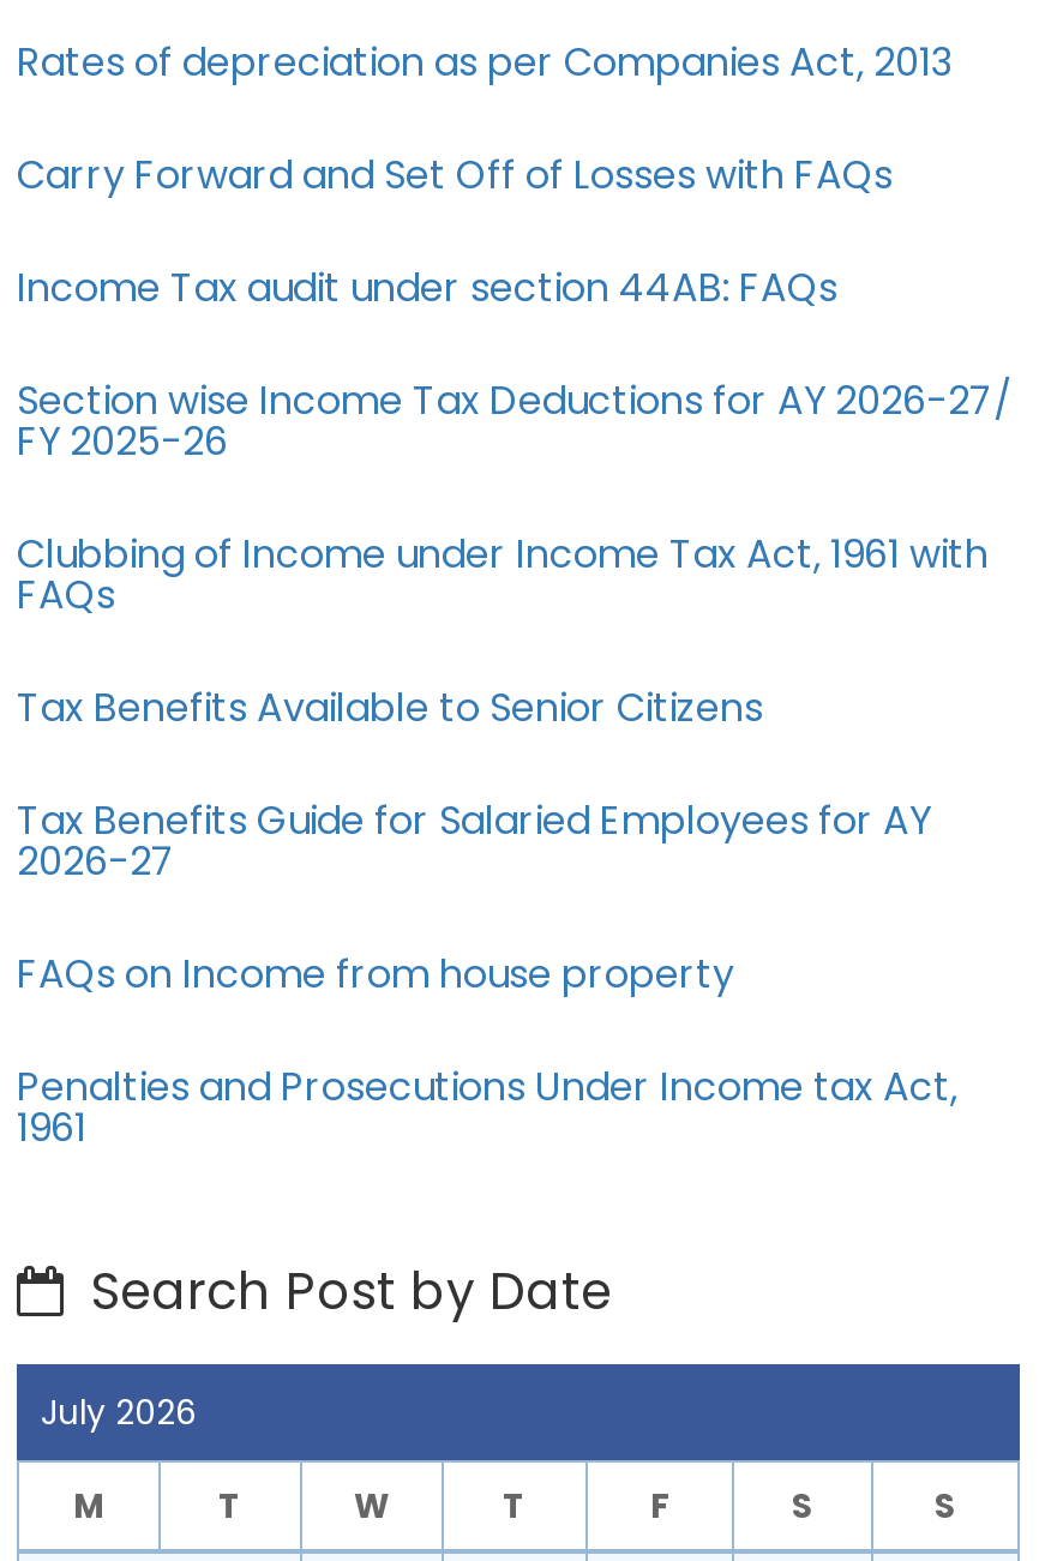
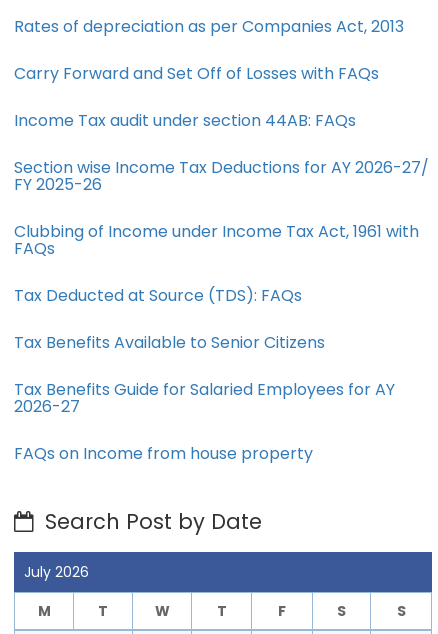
none -> [14,284,302,307] Tax Deducted at Source (TDS): FAQs
moved [17,680,931,1002] -> [14,331,395,465]: Tax Benefits Available to Senior Citizens | Tax Benefits Guide for Salaried Employees for AY | 2026-27 | FAQs on Income from house property
[17,1059,957,1155] Penalties and Prosecutions Under Income tax Act, | 1961 -> none

